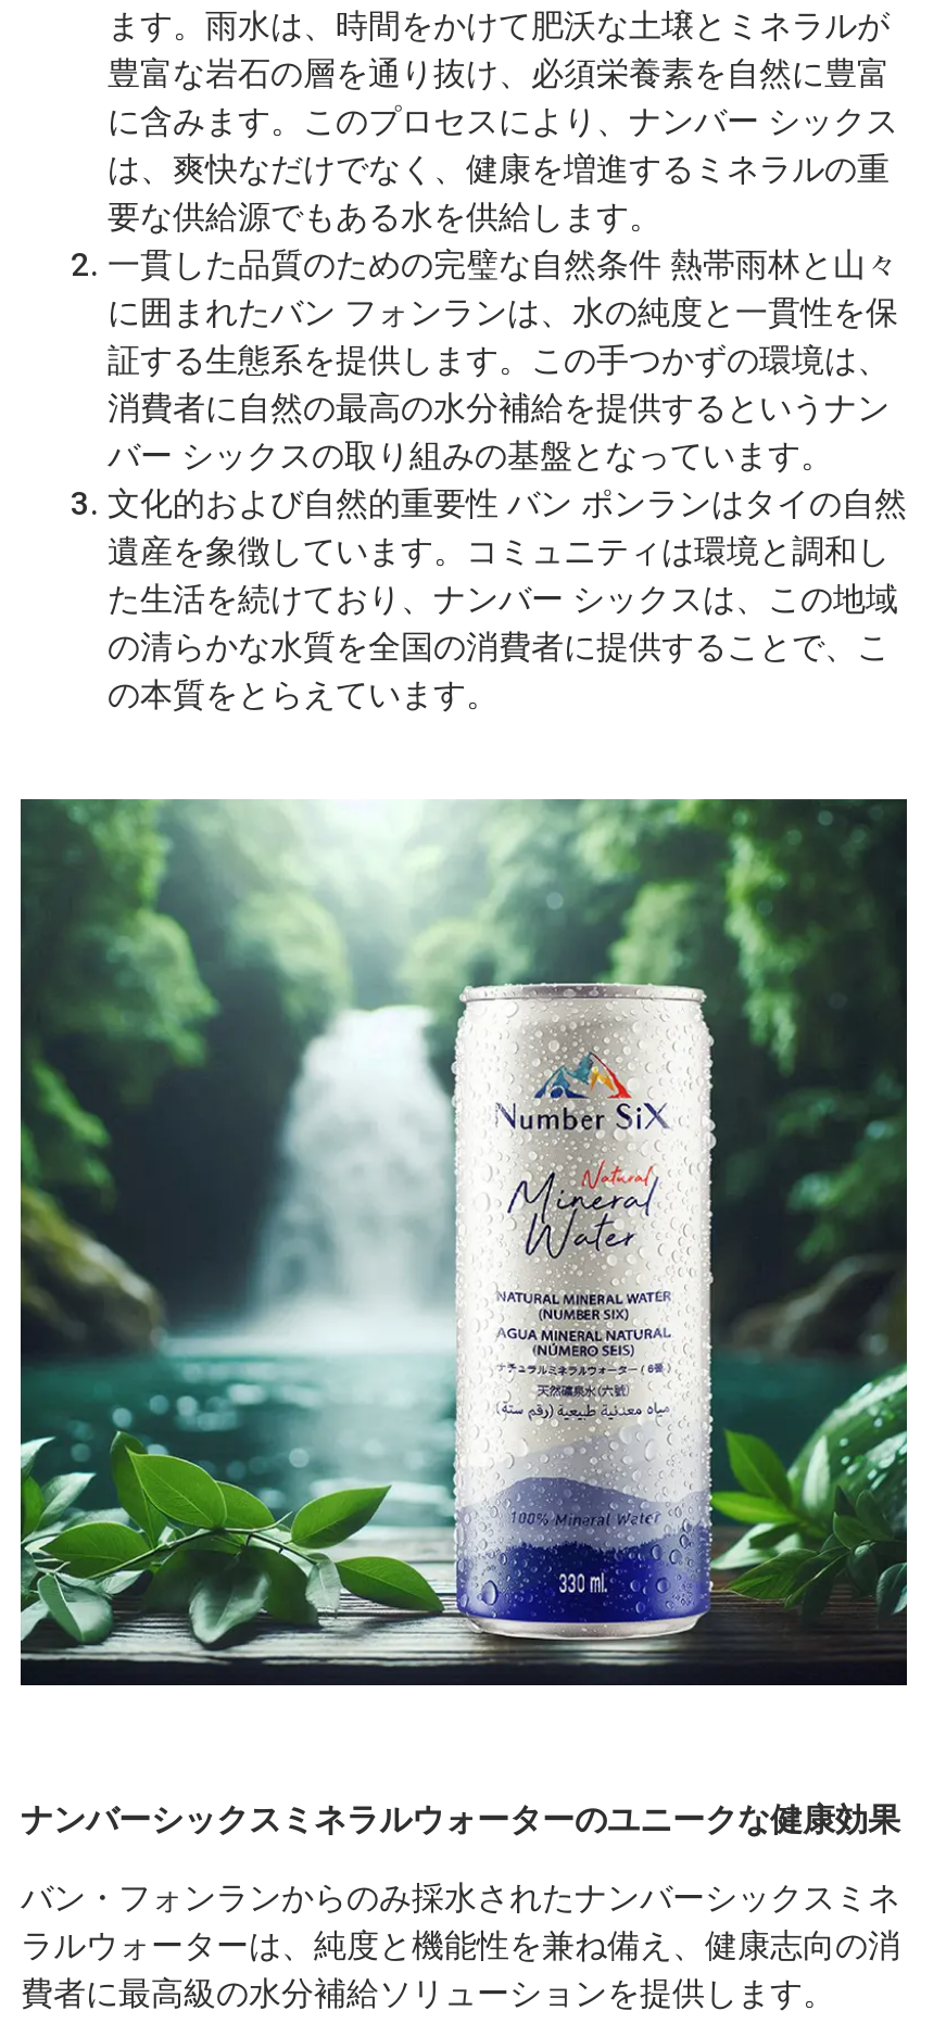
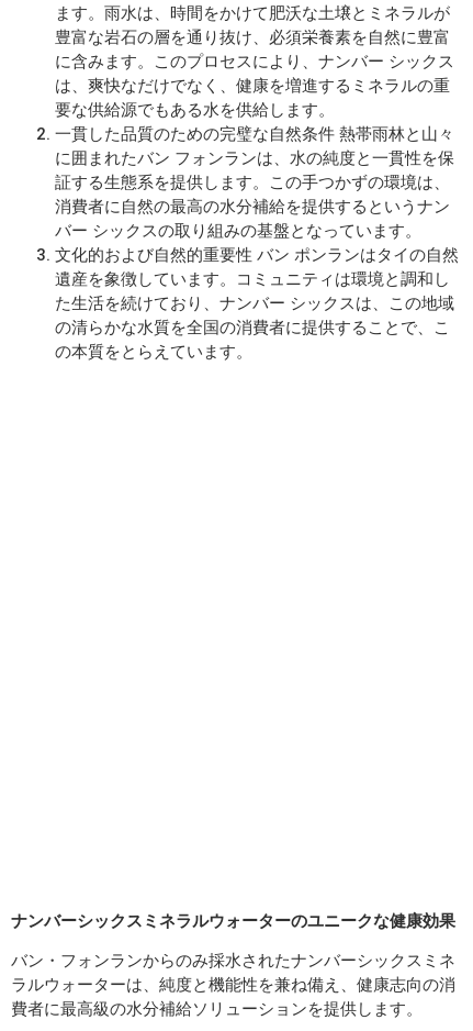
[18,797,909,1687] [image] -> none

